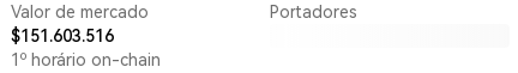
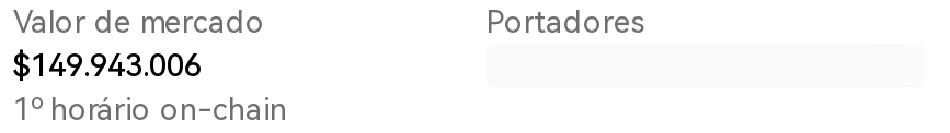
[11,26,114,45] $151.603.516 -> [13,48,202,83] $149.943.006

